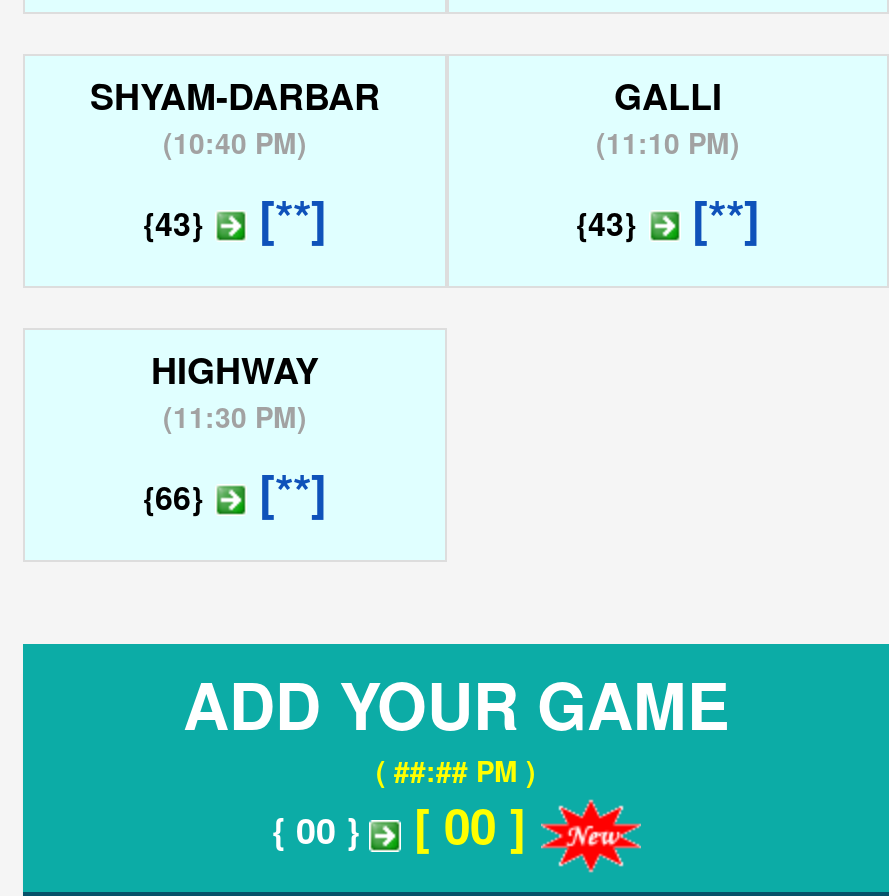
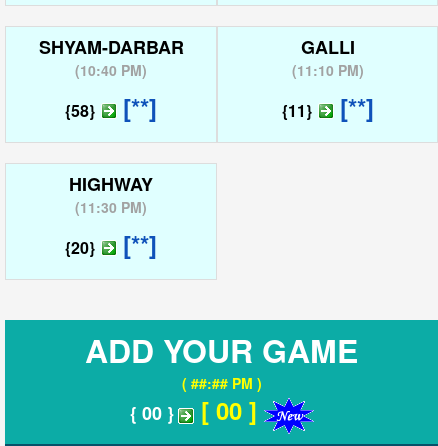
[143,201,203,247] {43} -> [65,99,95,122] {58}
[576,201,636,247] {43} -> [281,99,311,122] {11}
[143,475,203,521] {66} -> [65,236,95,259] {20}
[547,799,641,873] [image] -> [267,398,314,434] [image]

